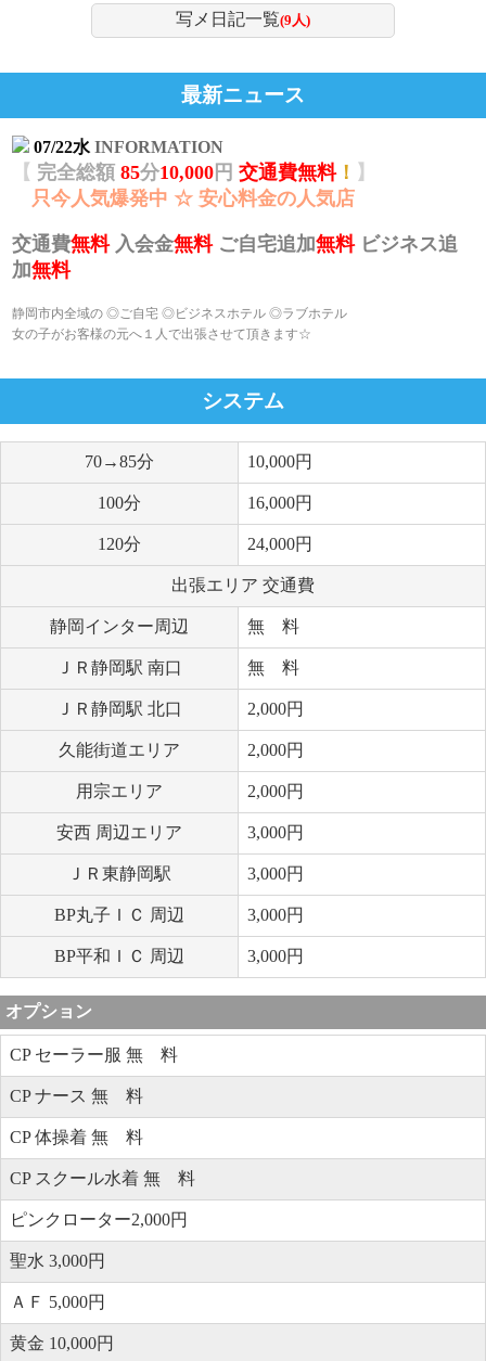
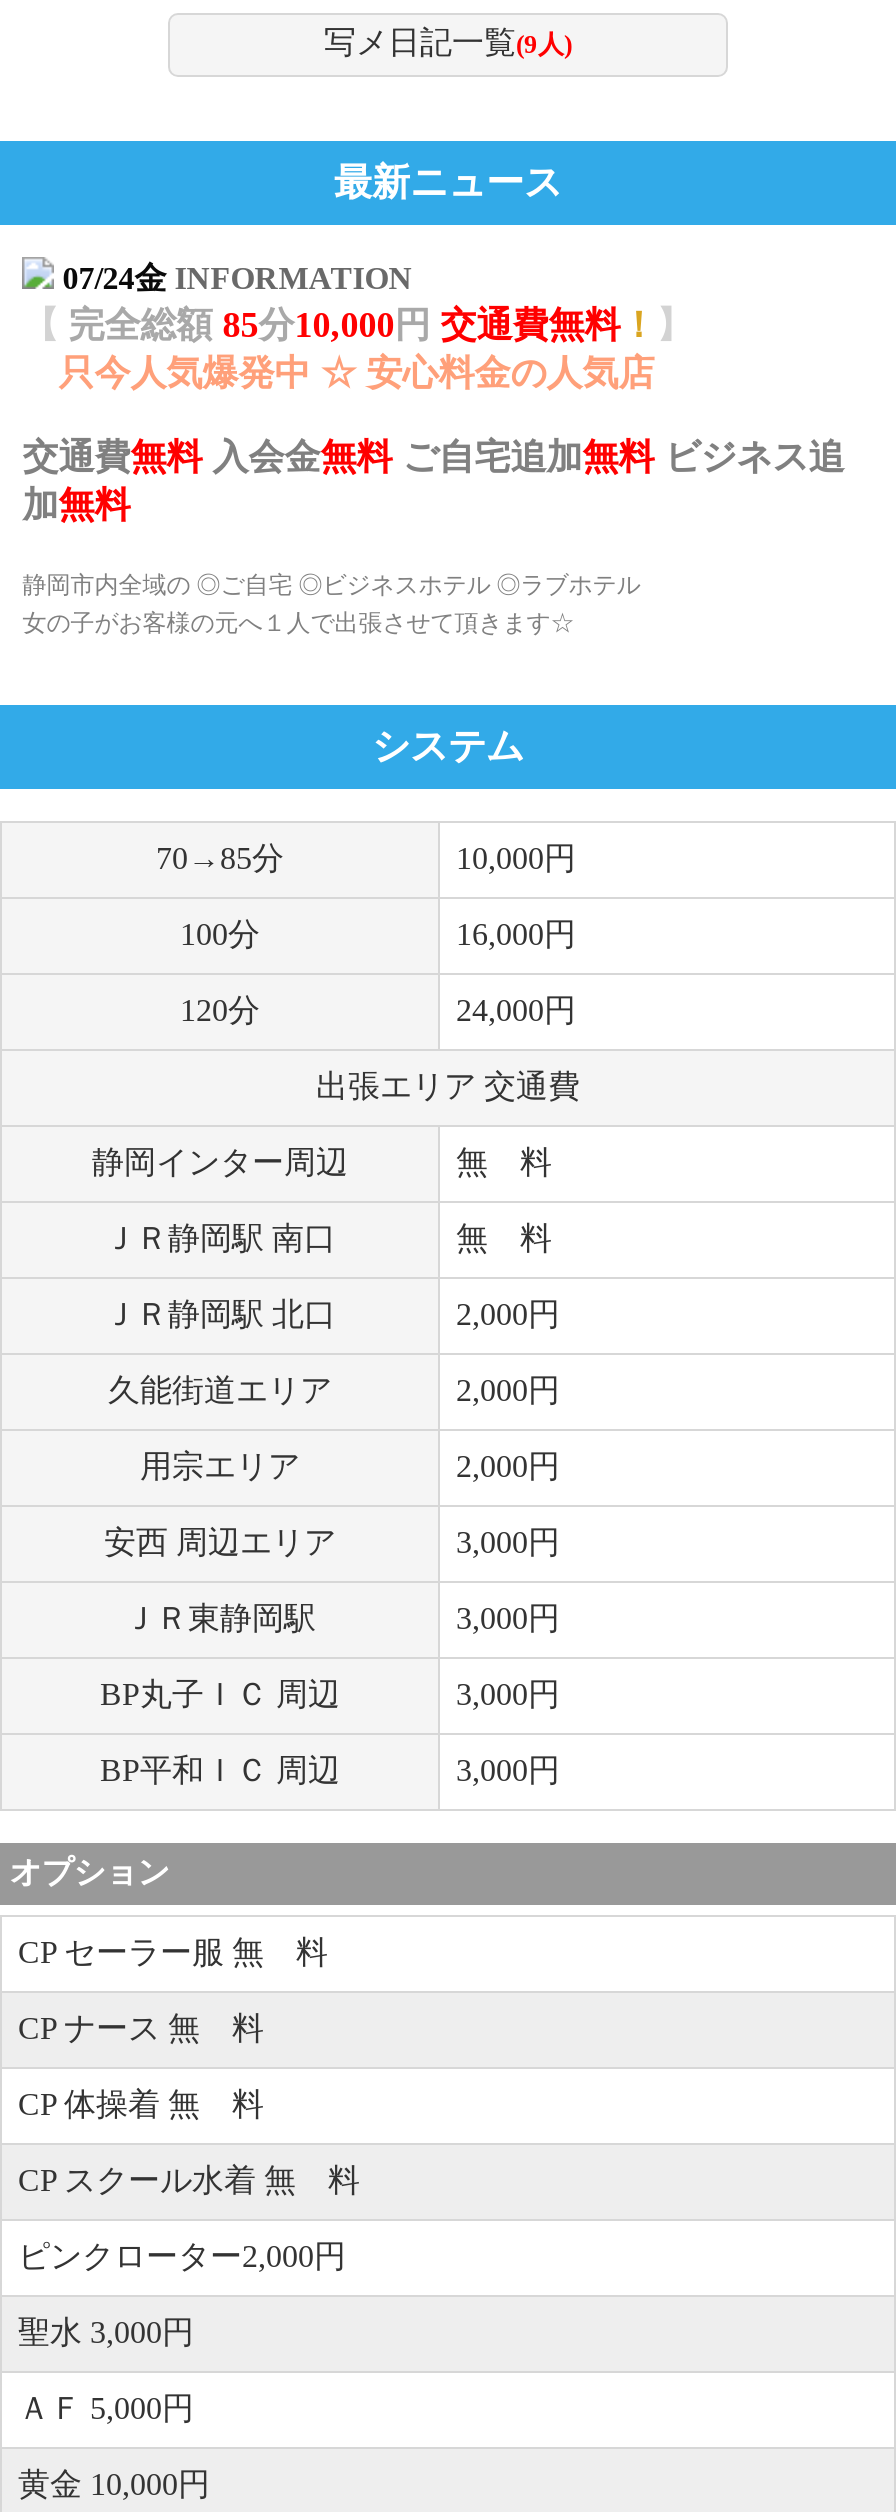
[34,138,224,156] 07/22水INFORMATION -> [62,261,412,295] 07/24金INFORMATION

